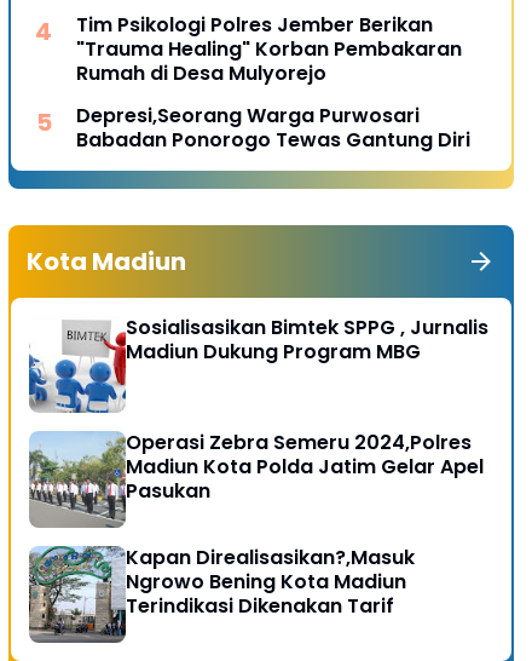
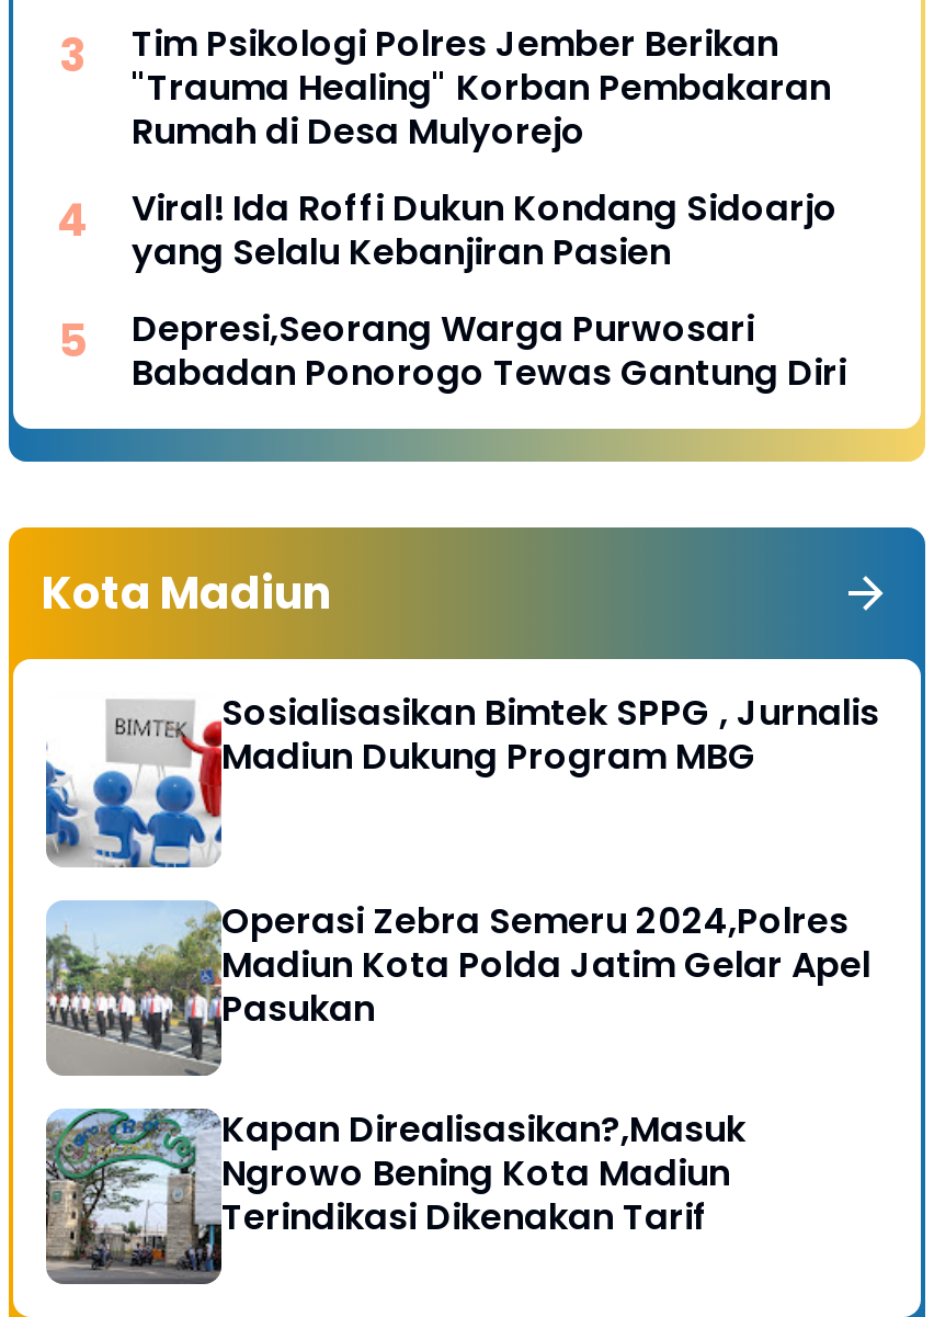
none -> [132,183,838,277] Viral! Ida Roffi Dukun Kondang Sidoarjo | yang Selalu Kebanjiran Pasien

